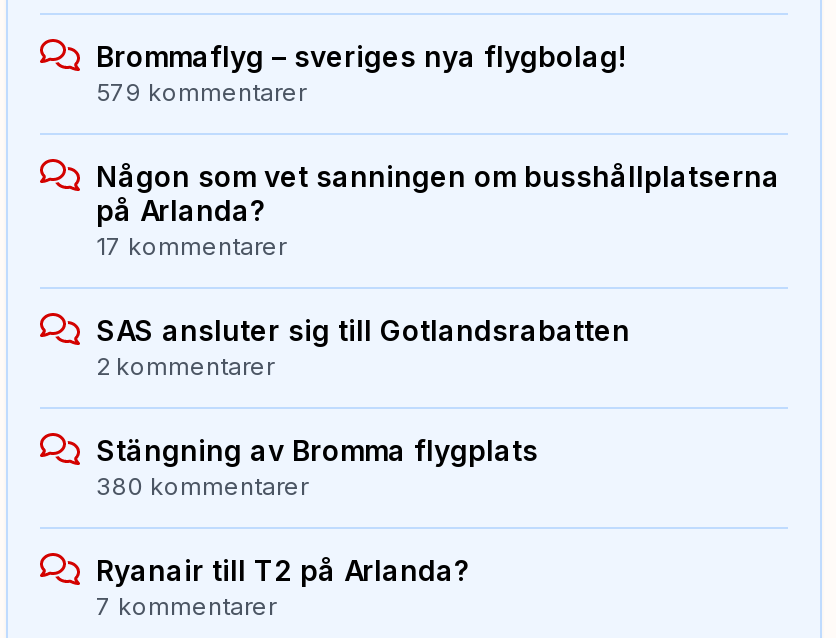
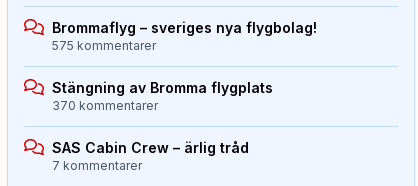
[96,77,780,381] 579 kommentarer | Någon som vet sanningen om busshållplatserna | på Arlanda? | 17 kommentarer | SAS ansluter sig till Gotlandsrabatten | 2 kommentarer -> [52,38,156,53] 575 kommentarer
[96,471,308,501] 380 kommentarer -> [52,98,158,113] 370 kommentarer
[96,553,470,587] Ryanair till T2 på Arlanda? -> [52,139,249,156] SAS Cabin Crew – ärlig tråd

